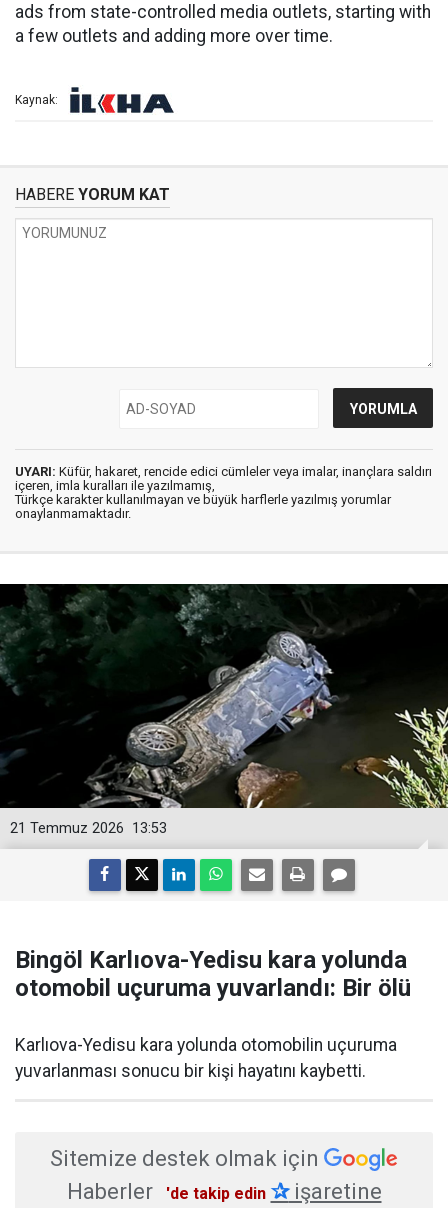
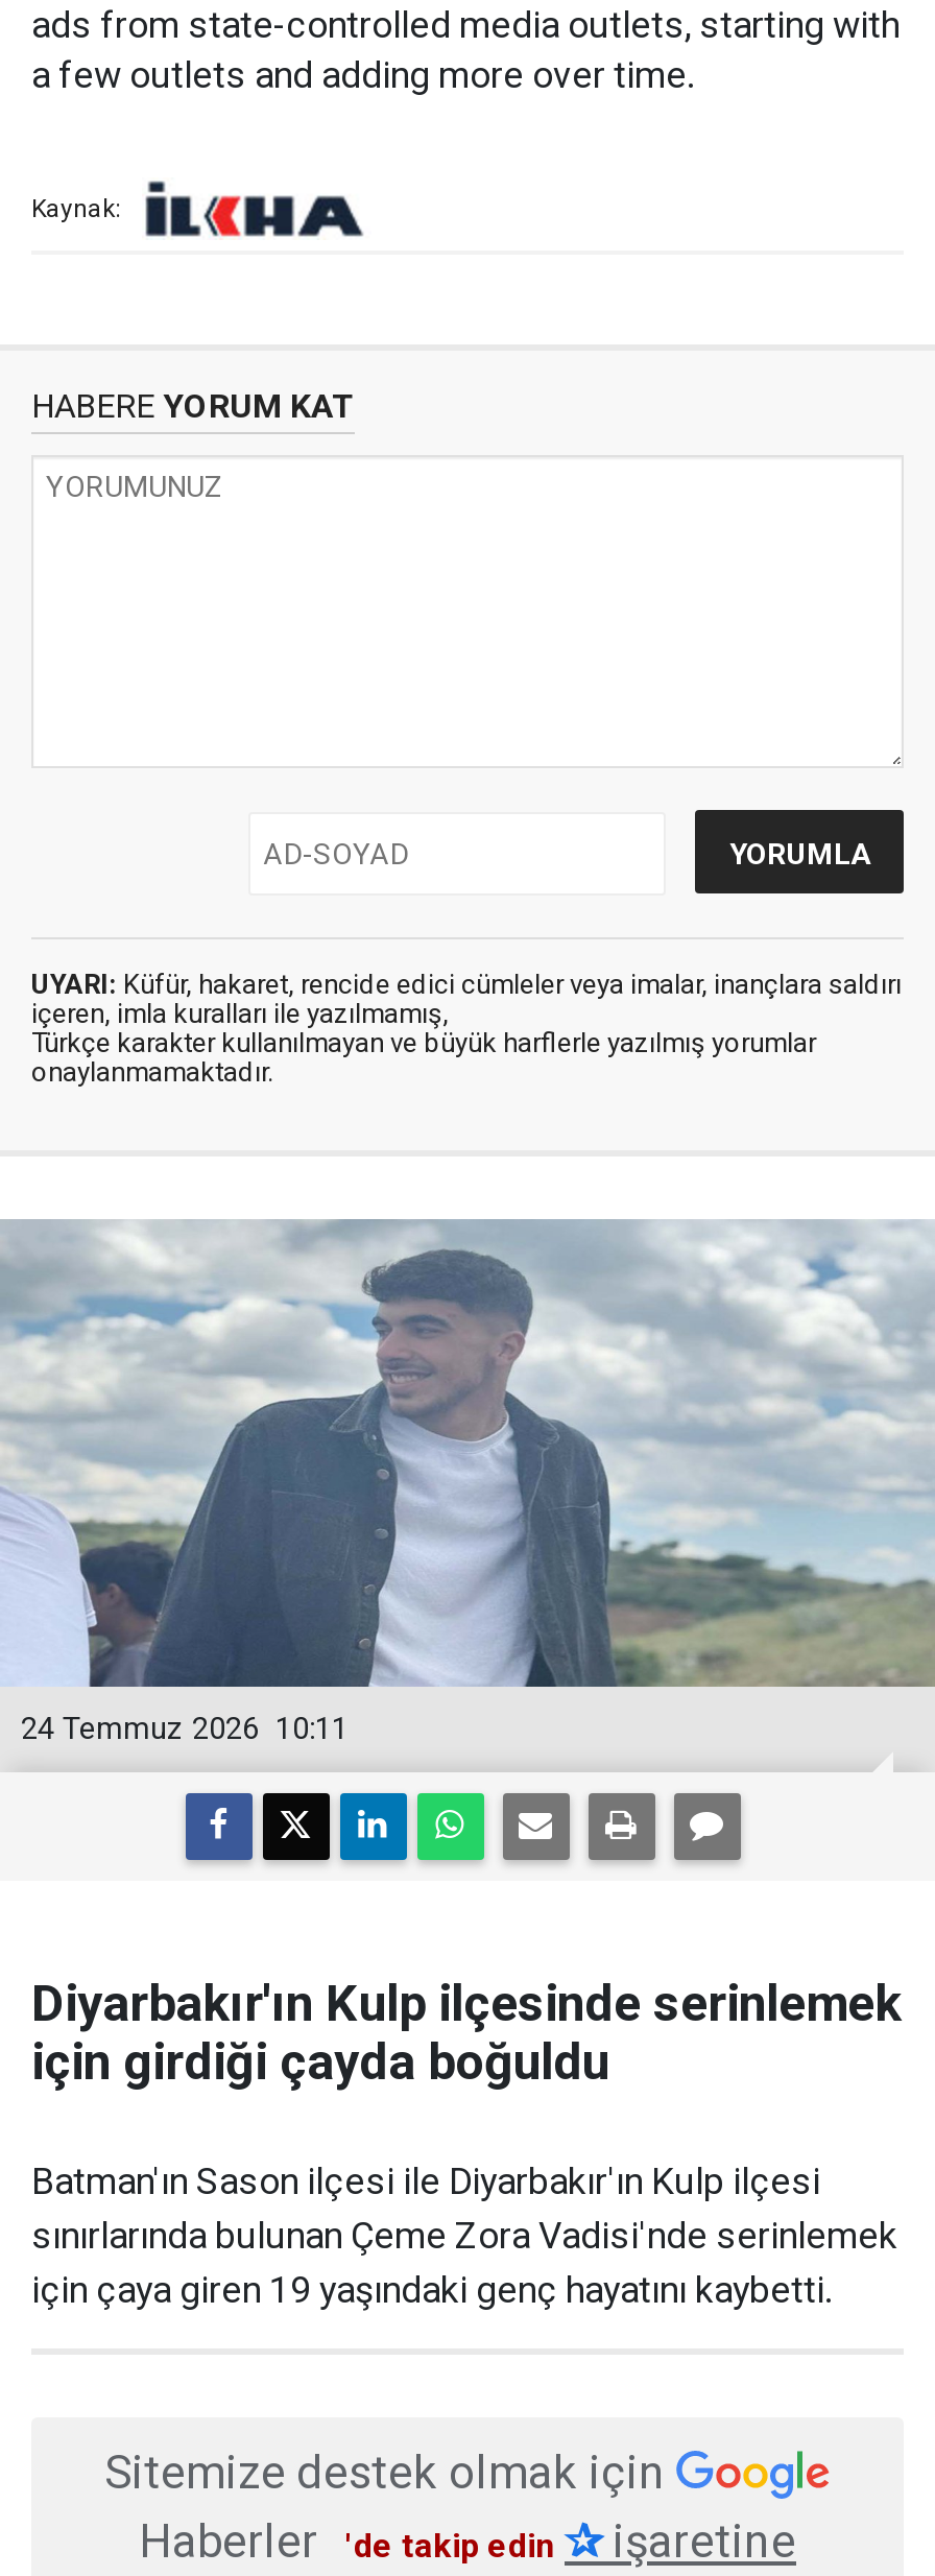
[3,583,445,837] [image] | 13:53 | 21 Temmuz 2026 -> [6,1219,929,1747] [image] | 10:11 | 24 Temmuz 2026
[15,946,411,1002] Bingöl Karlıova-Yedisu kara yolunda | otomobil uçuruma yuvarlandı: Bir ölü -> [31,1975,902,2092] Diyarbakır'ın Kulp ilçesinde serinlemek | için girdiği çayda boğuldu
[15,1035,397,1081] Karlıova-Yedisu kara yolunda otomobilin uçuruma | yuvarlanması sonucu bir kişi hayatını kaybetti. -> [31,2161,897,2311] Batman'ın Sason ilçesi ile Diyarbakır'ın Kulp ilçesi | sınırlarında bulunan Çeme Zora Vadisi'nde serinlemek | için çaya giren 19 yaşındaki genç hayatını kaybetti.

